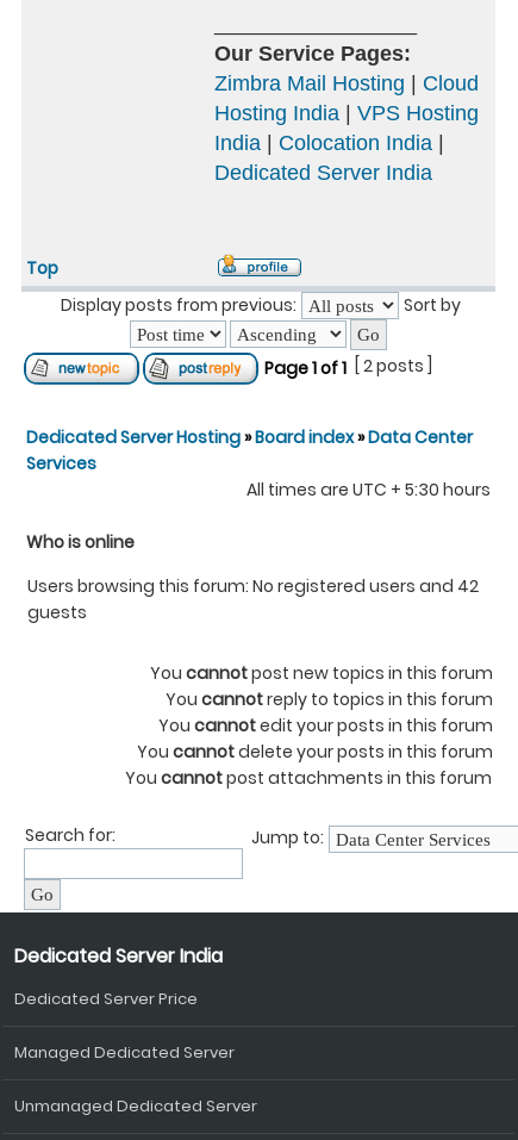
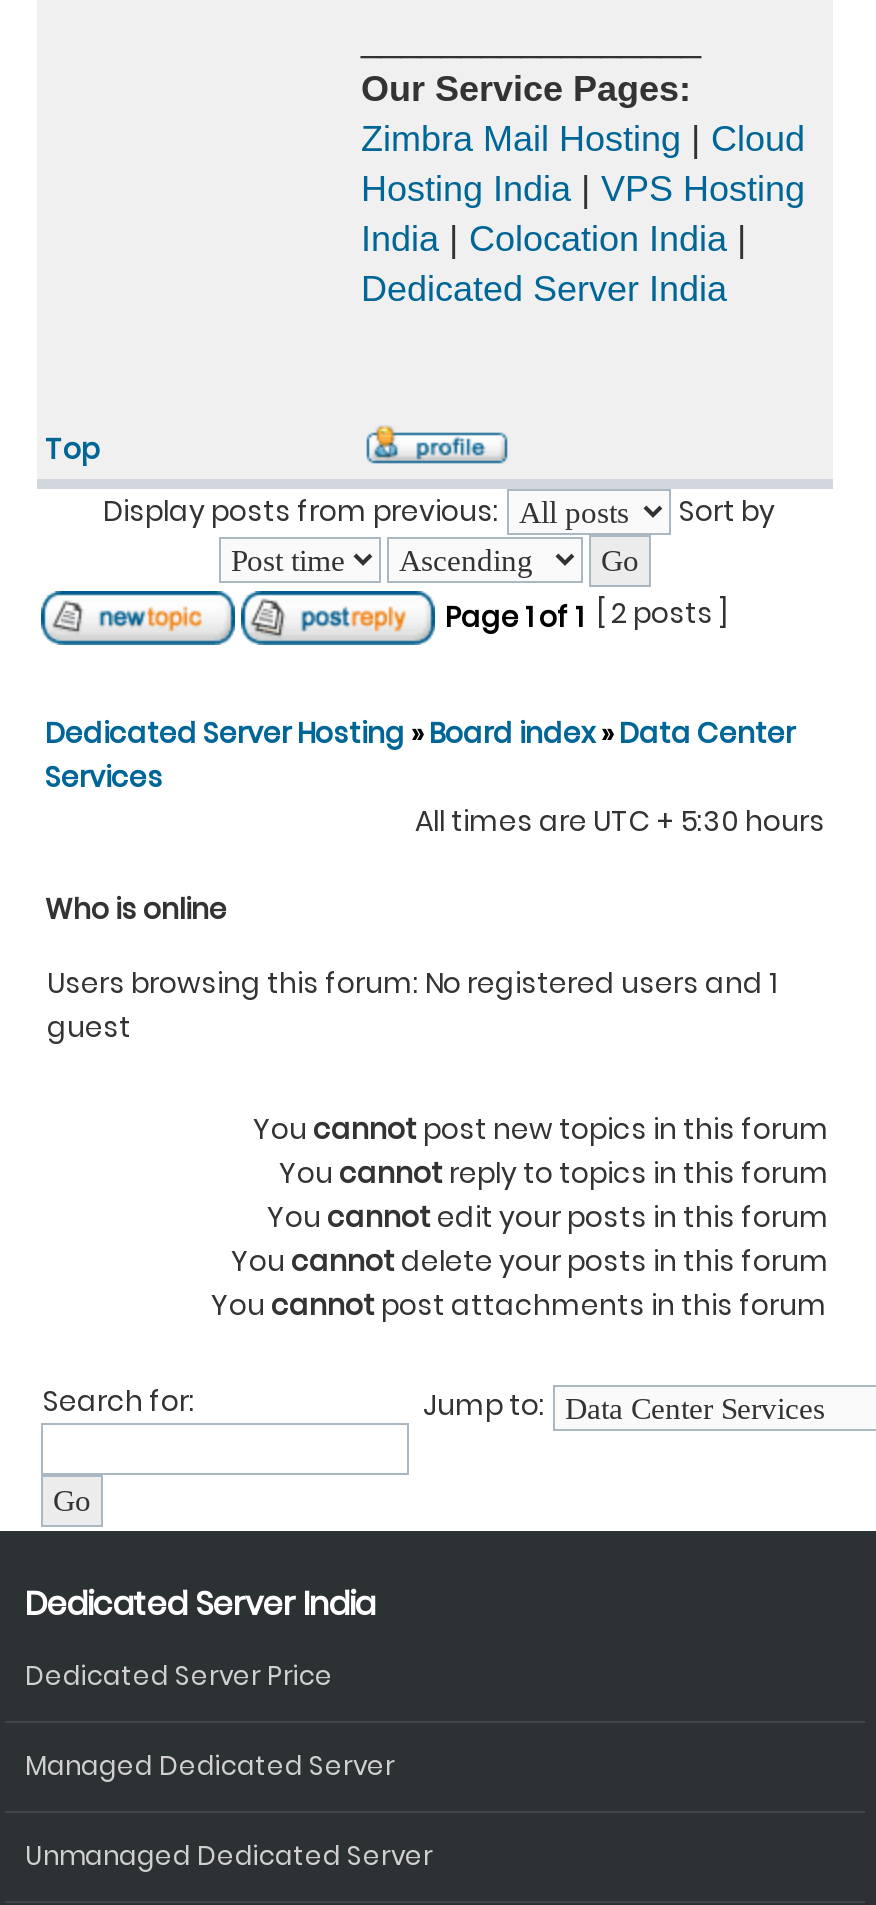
[27,574,479,624] Users browsing this forum: No registered users and 42 | guests -> [47,963,777,1047] Users browsing this forum: No registered users and 1 | guest

